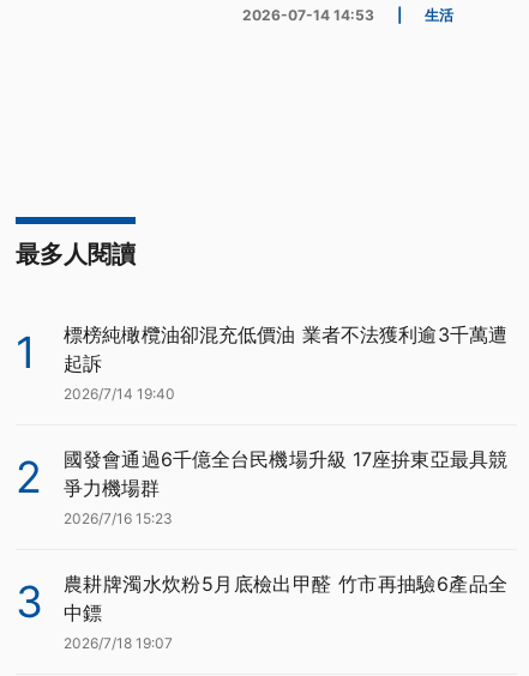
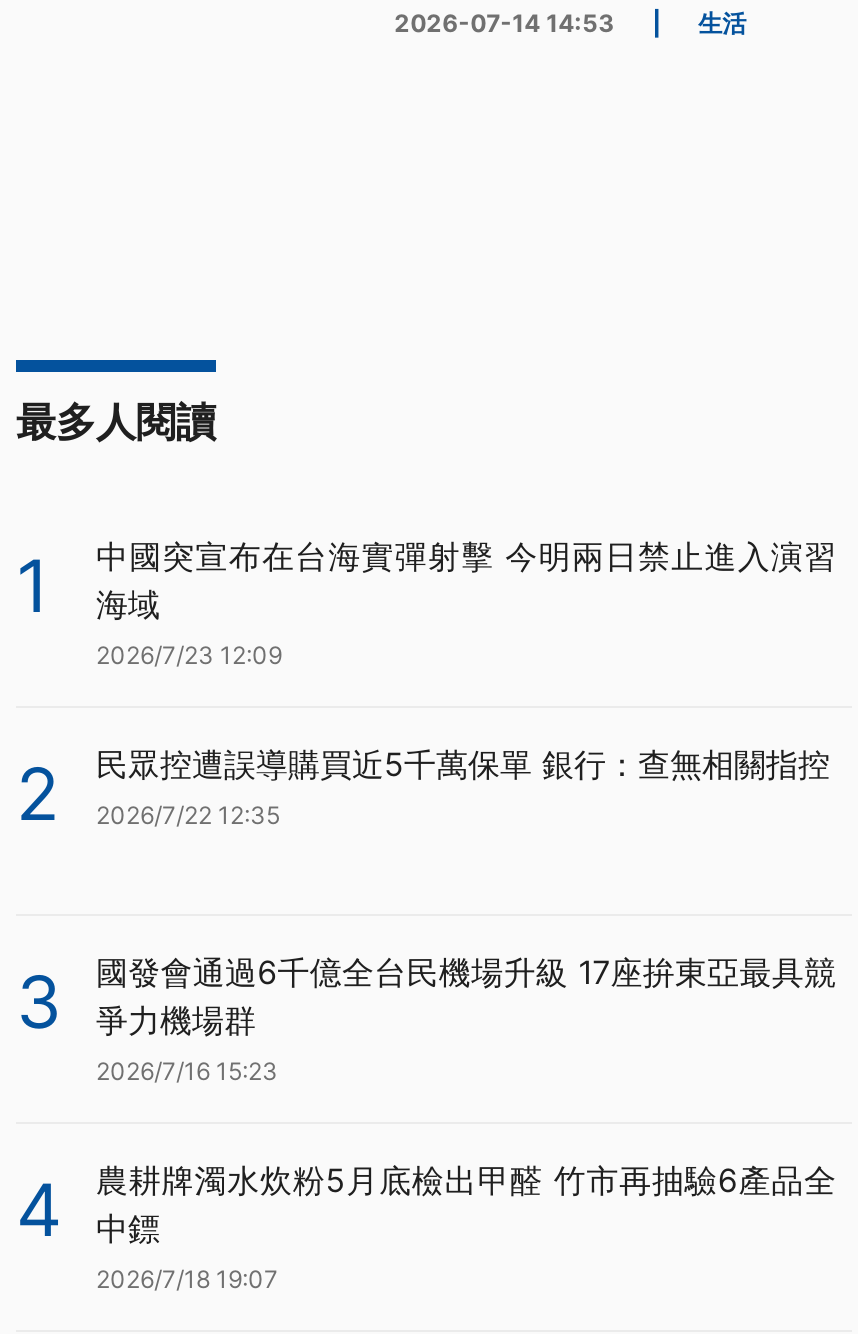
[64,323,507,403] 標榜純橄欖油卻混充低價油 業者不法獲利逾3千萬遭 | 起訴 | 2026/7/14 19:40 -> [96,536,836,670] 中國突宣布在台海實彈射擊 今明兩日禁止進入演習 | 海域 | 2026/7/23 12:09
none -> [16,744,830,1046] 民眾控遭誤導購買近5千萬保單 銀行：查無相關指控 | 2026/7/22 12:35 | 3
[16,572,507,628] 3 農耕牌濁水炊粉5月底檢出甲醛 竹市再抽驗6產品全 中鏢 -> [16,1160,836,1254] 4 農耕牌濁水炊粉5月底檢出甲醛 竹市再抽驗6產品全 中鏢

